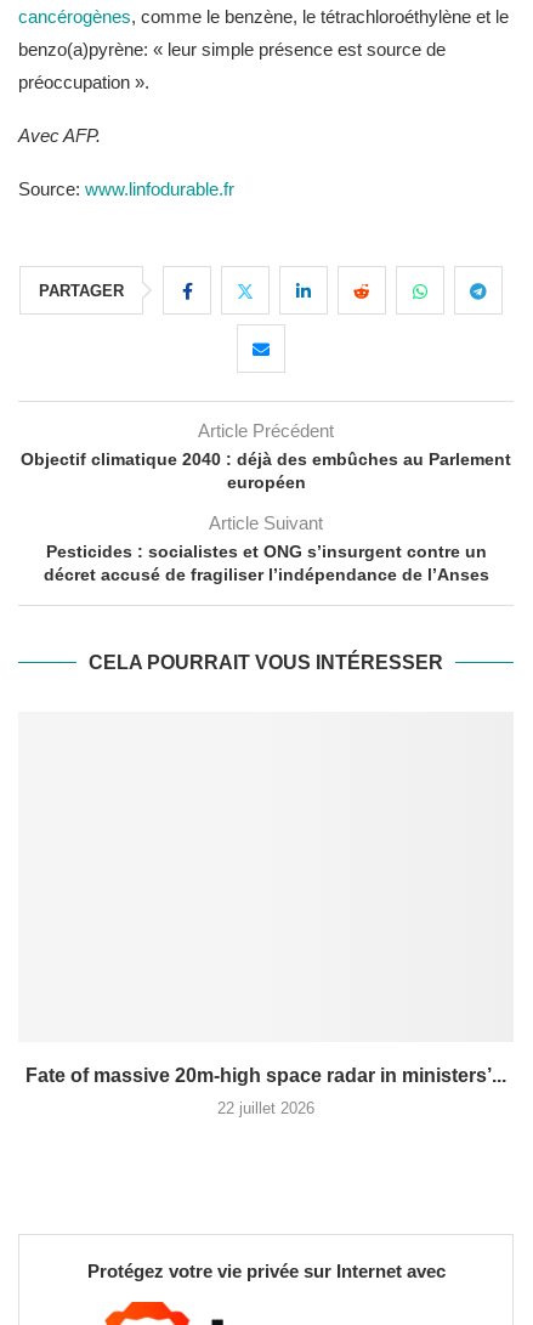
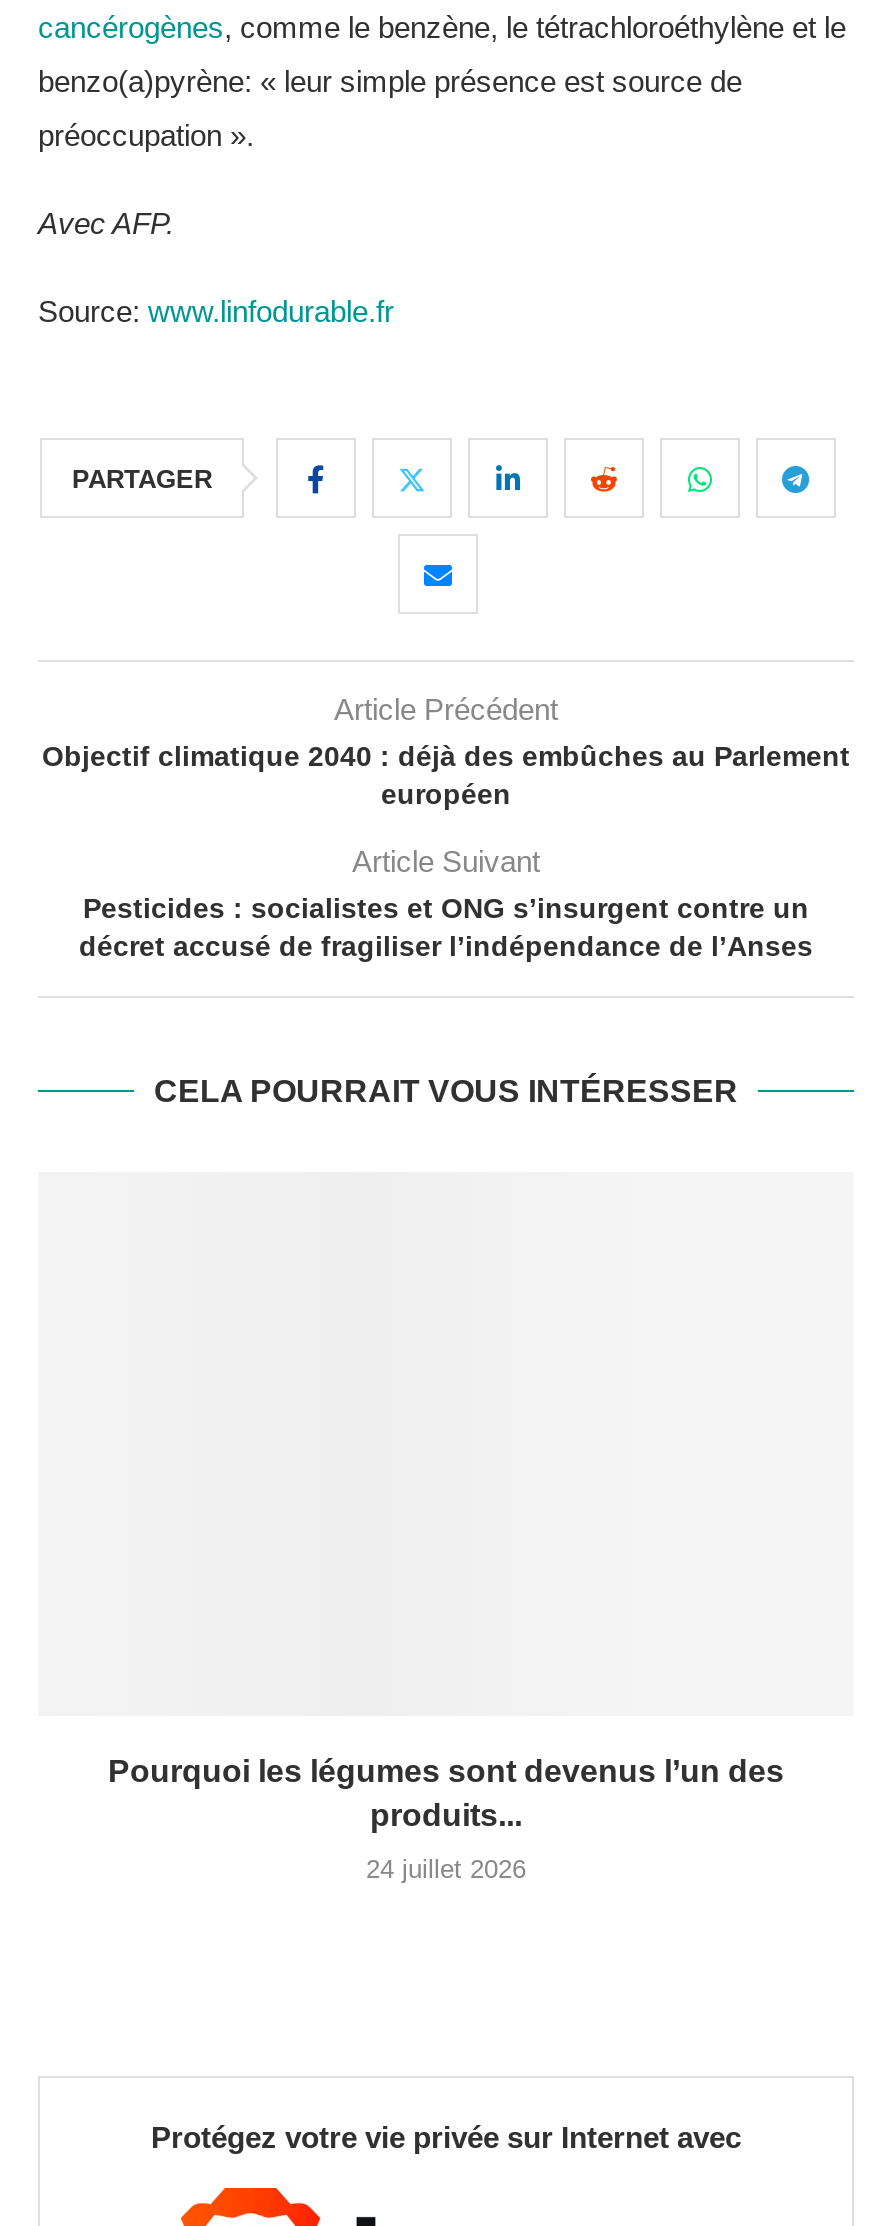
[25,1065,506,1086] Fate of massive 20m-high space radar in ministers’... -> [108,1754,784,1832] Pourquoi les légumes sont devenus l’un des | produits...
[217,1099,314,1117] 22 juillet 2026 -> [366,1854,526,1884] 24 juillet 2026

